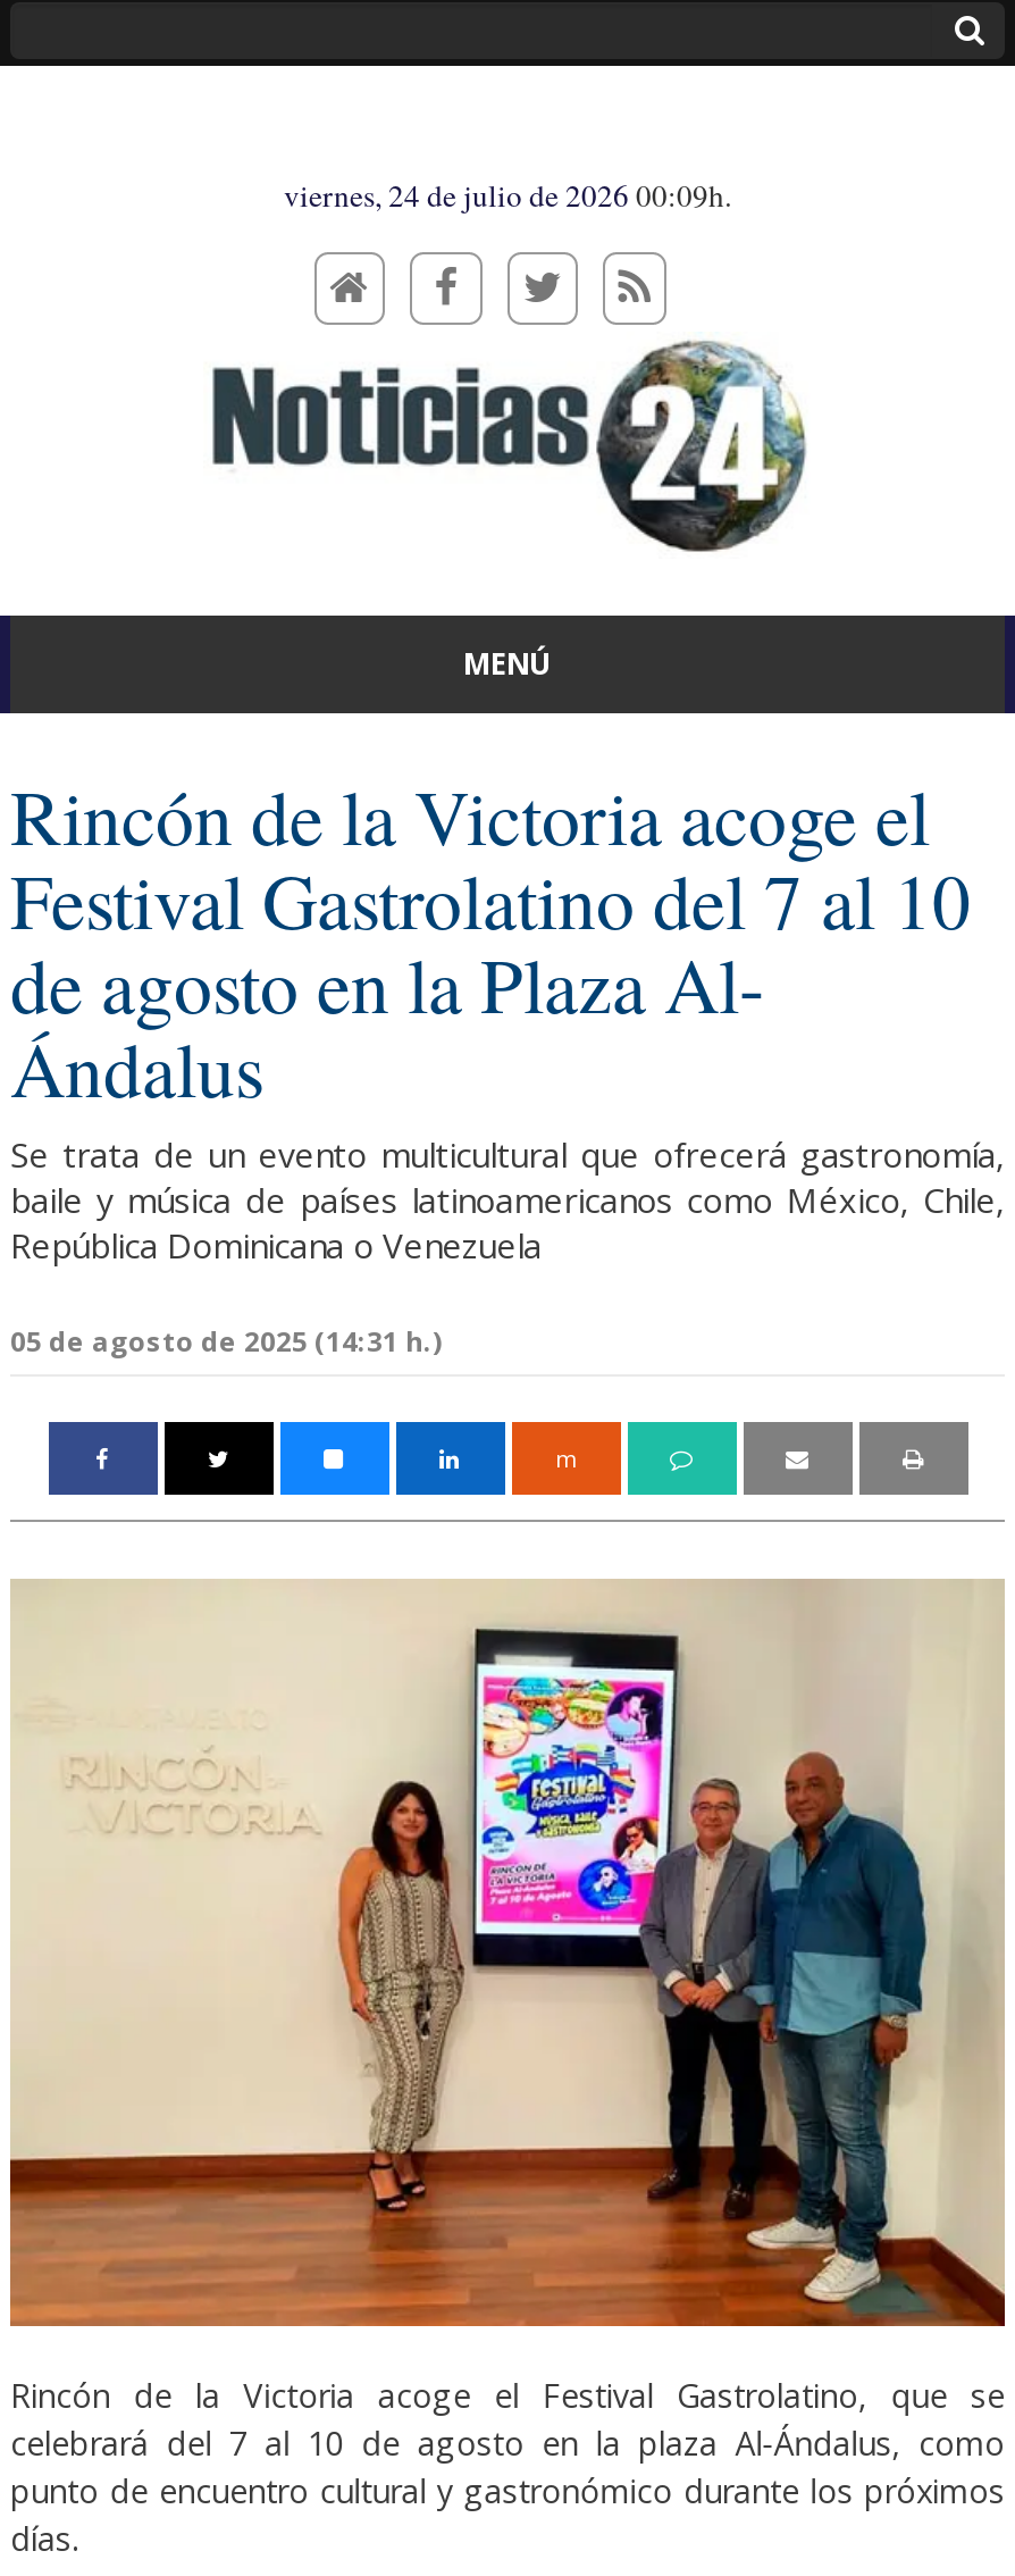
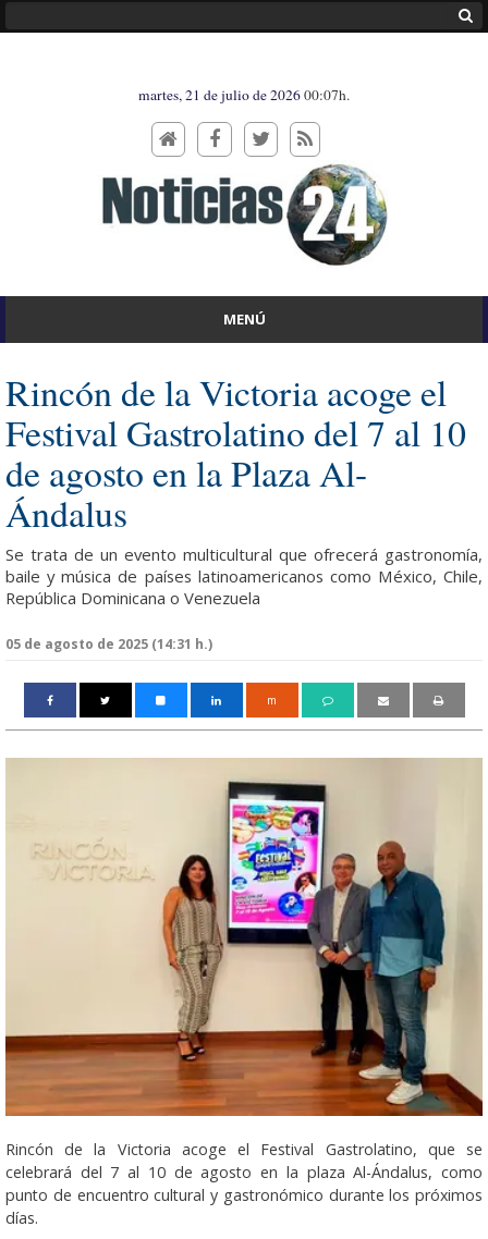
[284,175,731,216] viernes, 24 de julio de 2026 00:09h. -> [138,85,350,105] martes, 21 de julio de 2026 00:07h.

